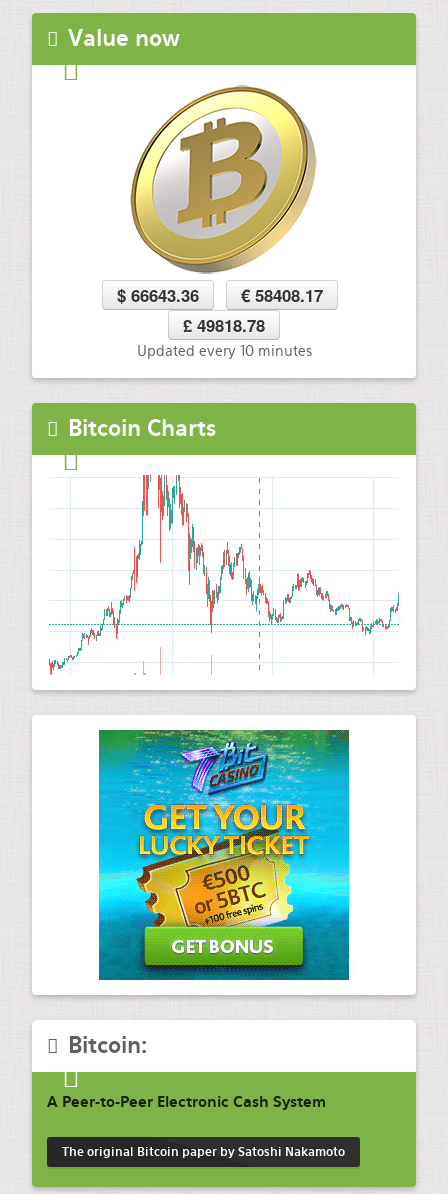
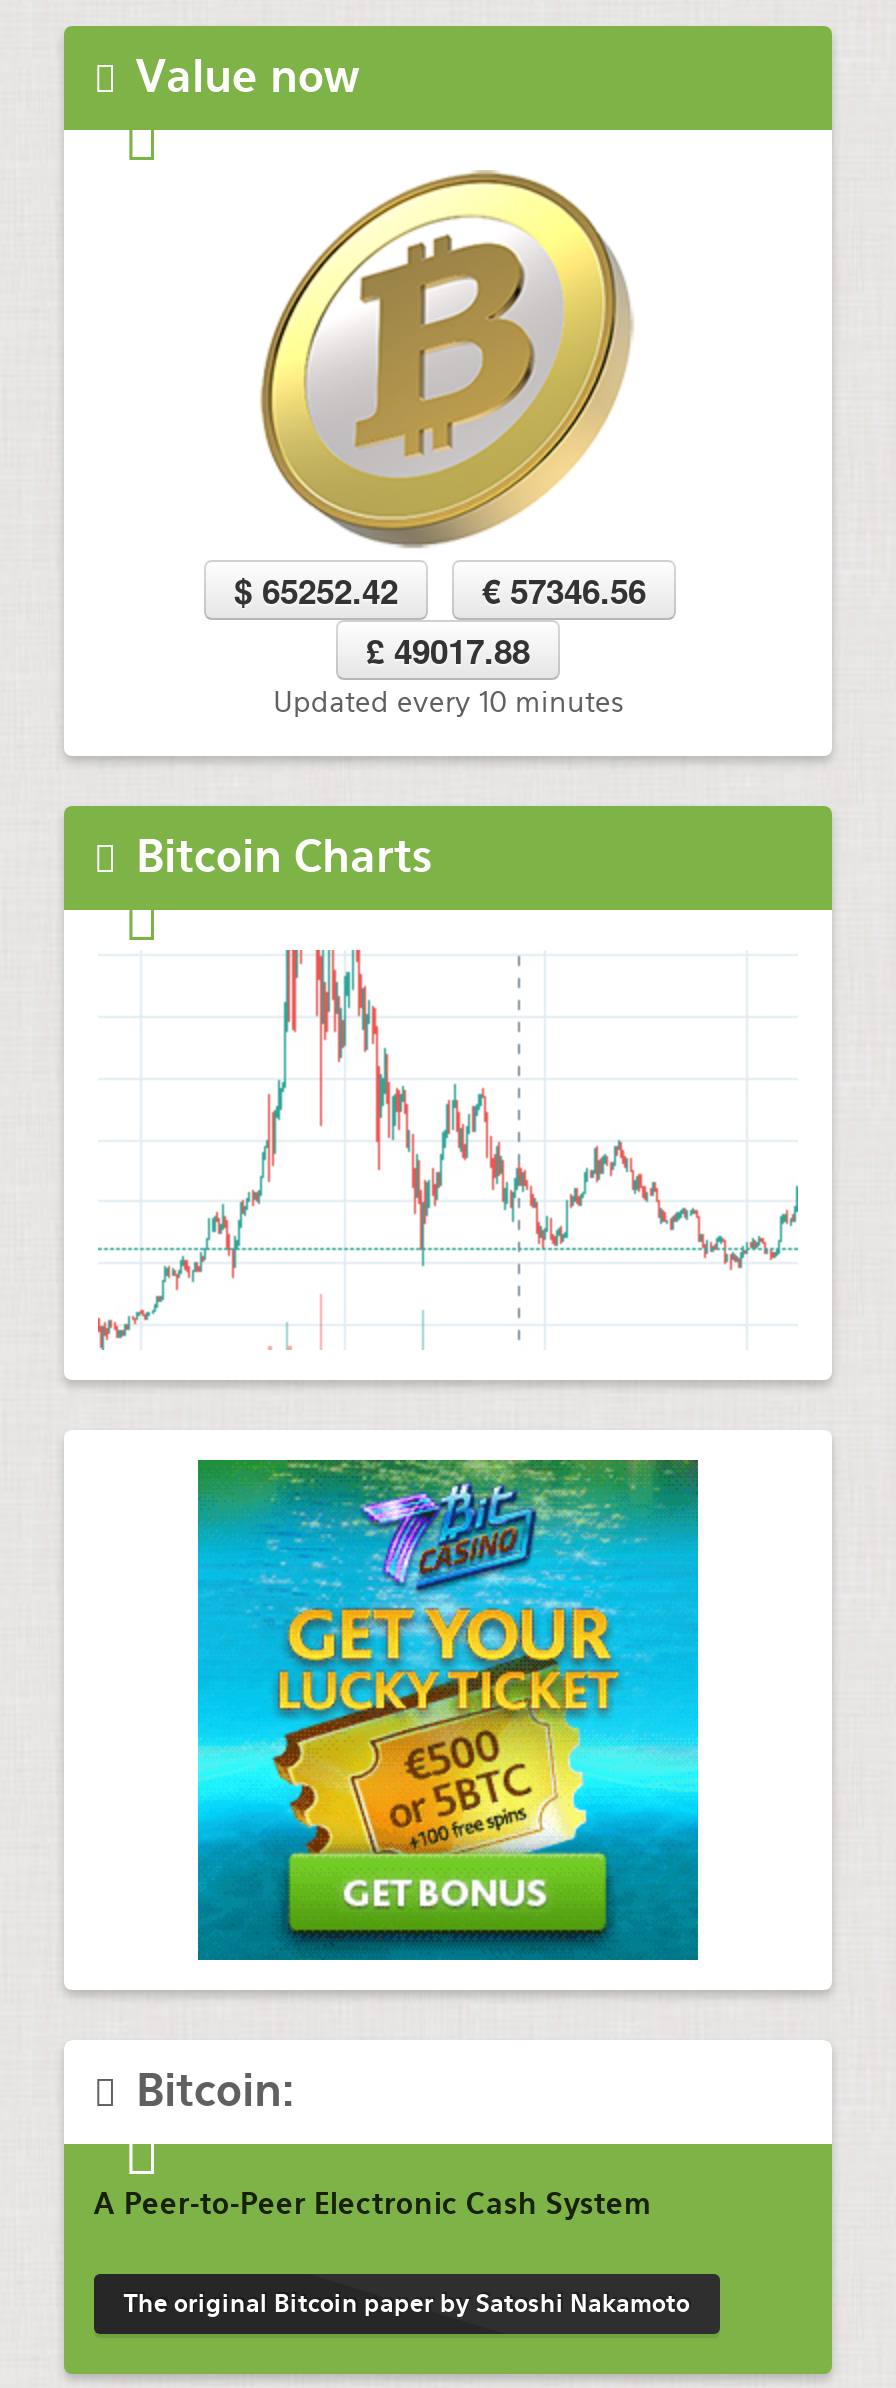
[117,283,199,307] $ 66643.36 -> [234,567,398,615] $ 65252.42
[241,283,323,307] € 58408.17 -> [482,567,646,615] € 57346.56
[183,313,265,337] £ 49818.78 -> [366,627,530,675] £ 49017.88

